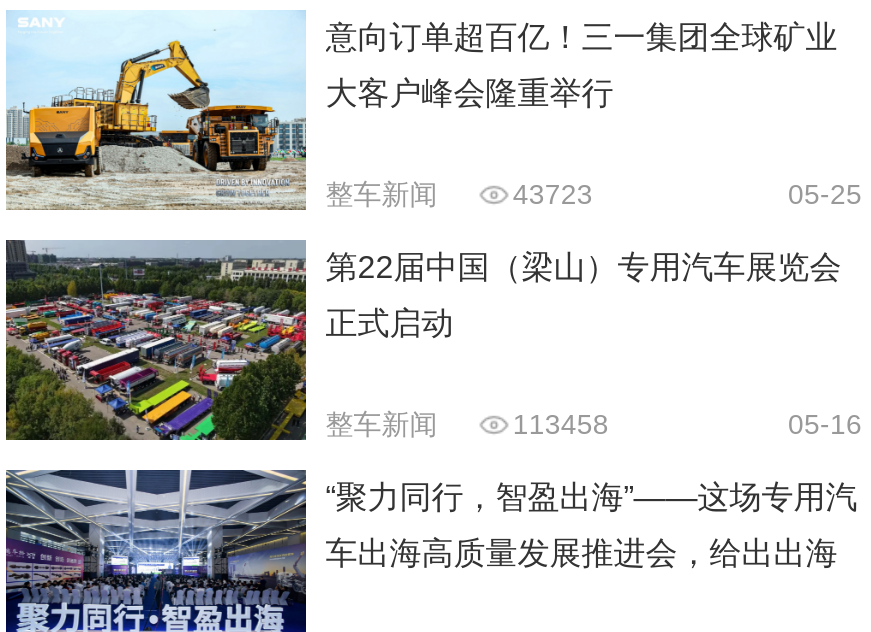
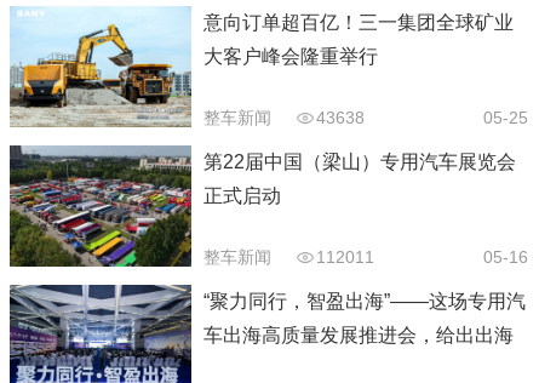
[513,177,593,209] 43723 -> [317,108,365,127] 43638
[513,407,609,439] 113458 -> [317,247,375,266] 112011

